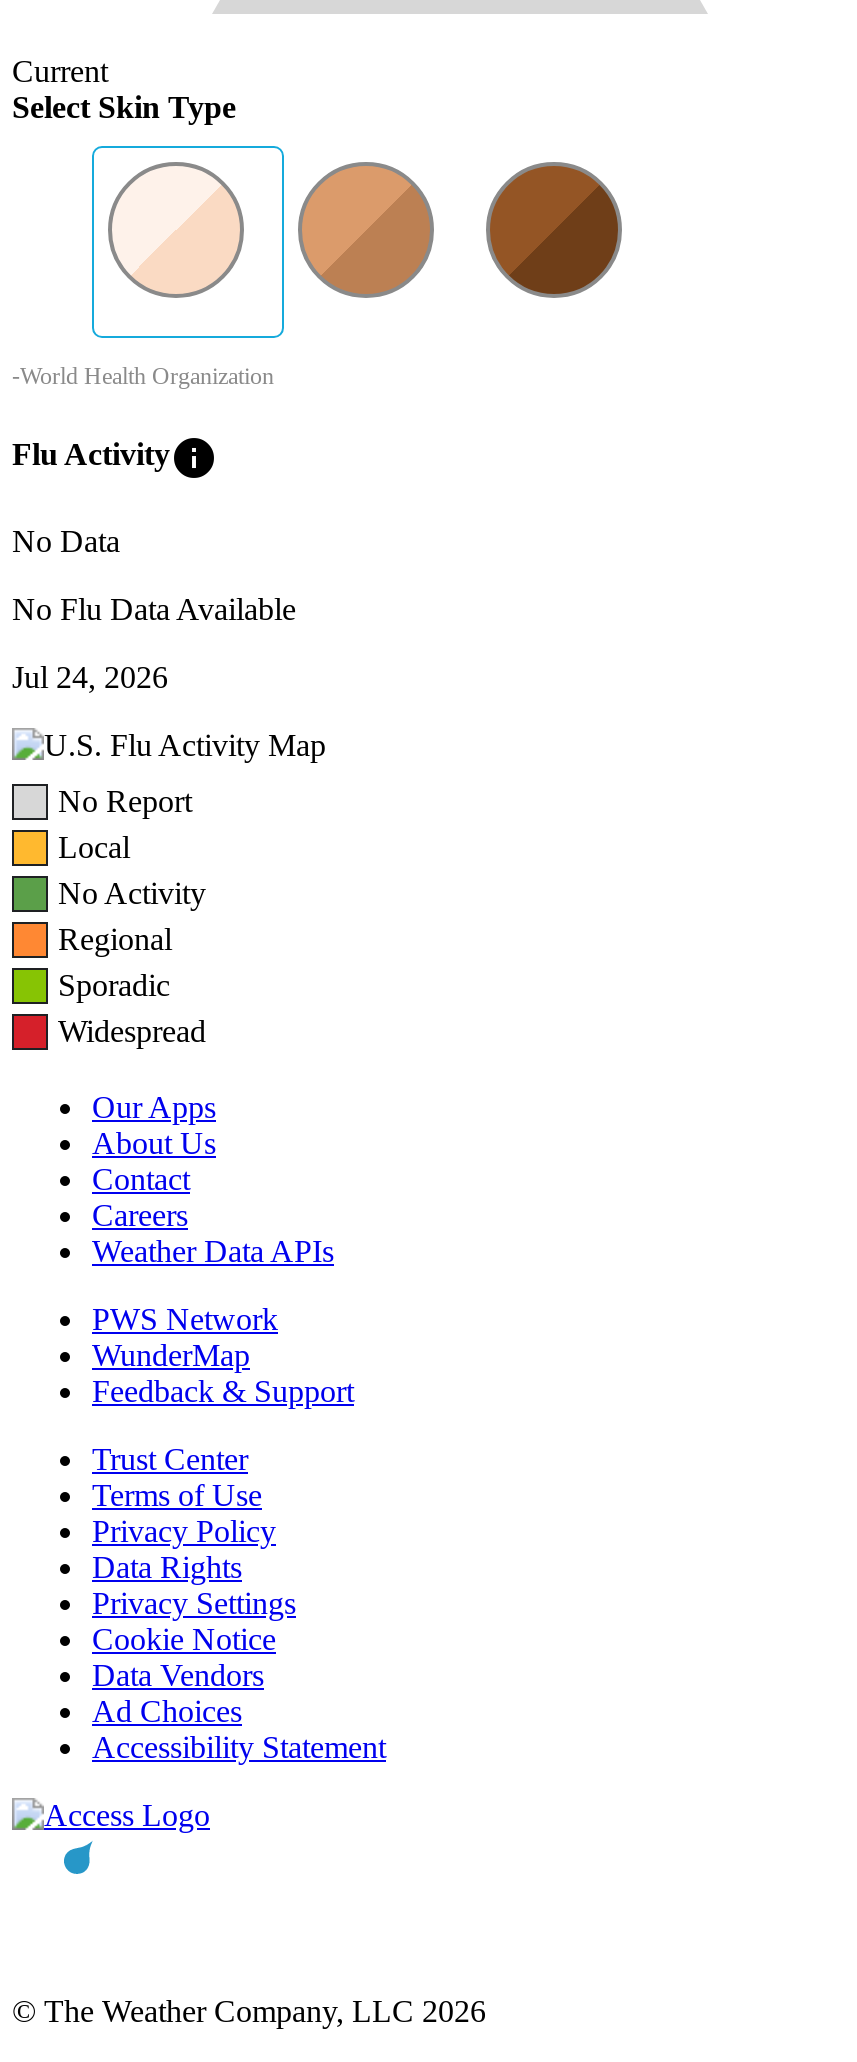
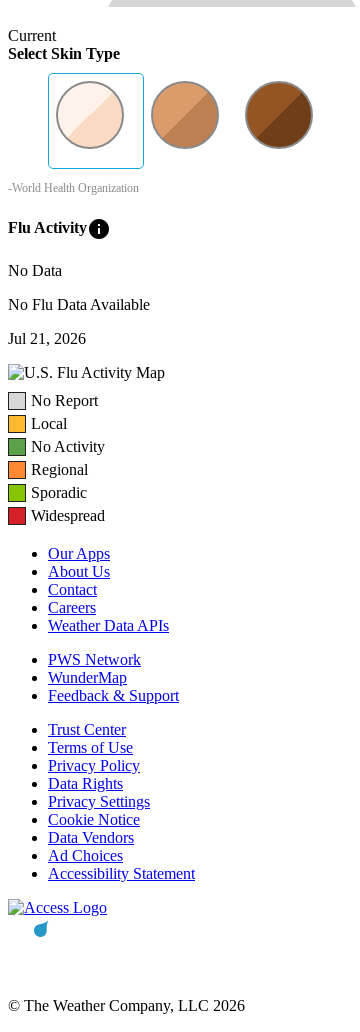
[12,661,168,695] Jul 24, 2026 -> [8,330,86,347] Jul 21, 2026

